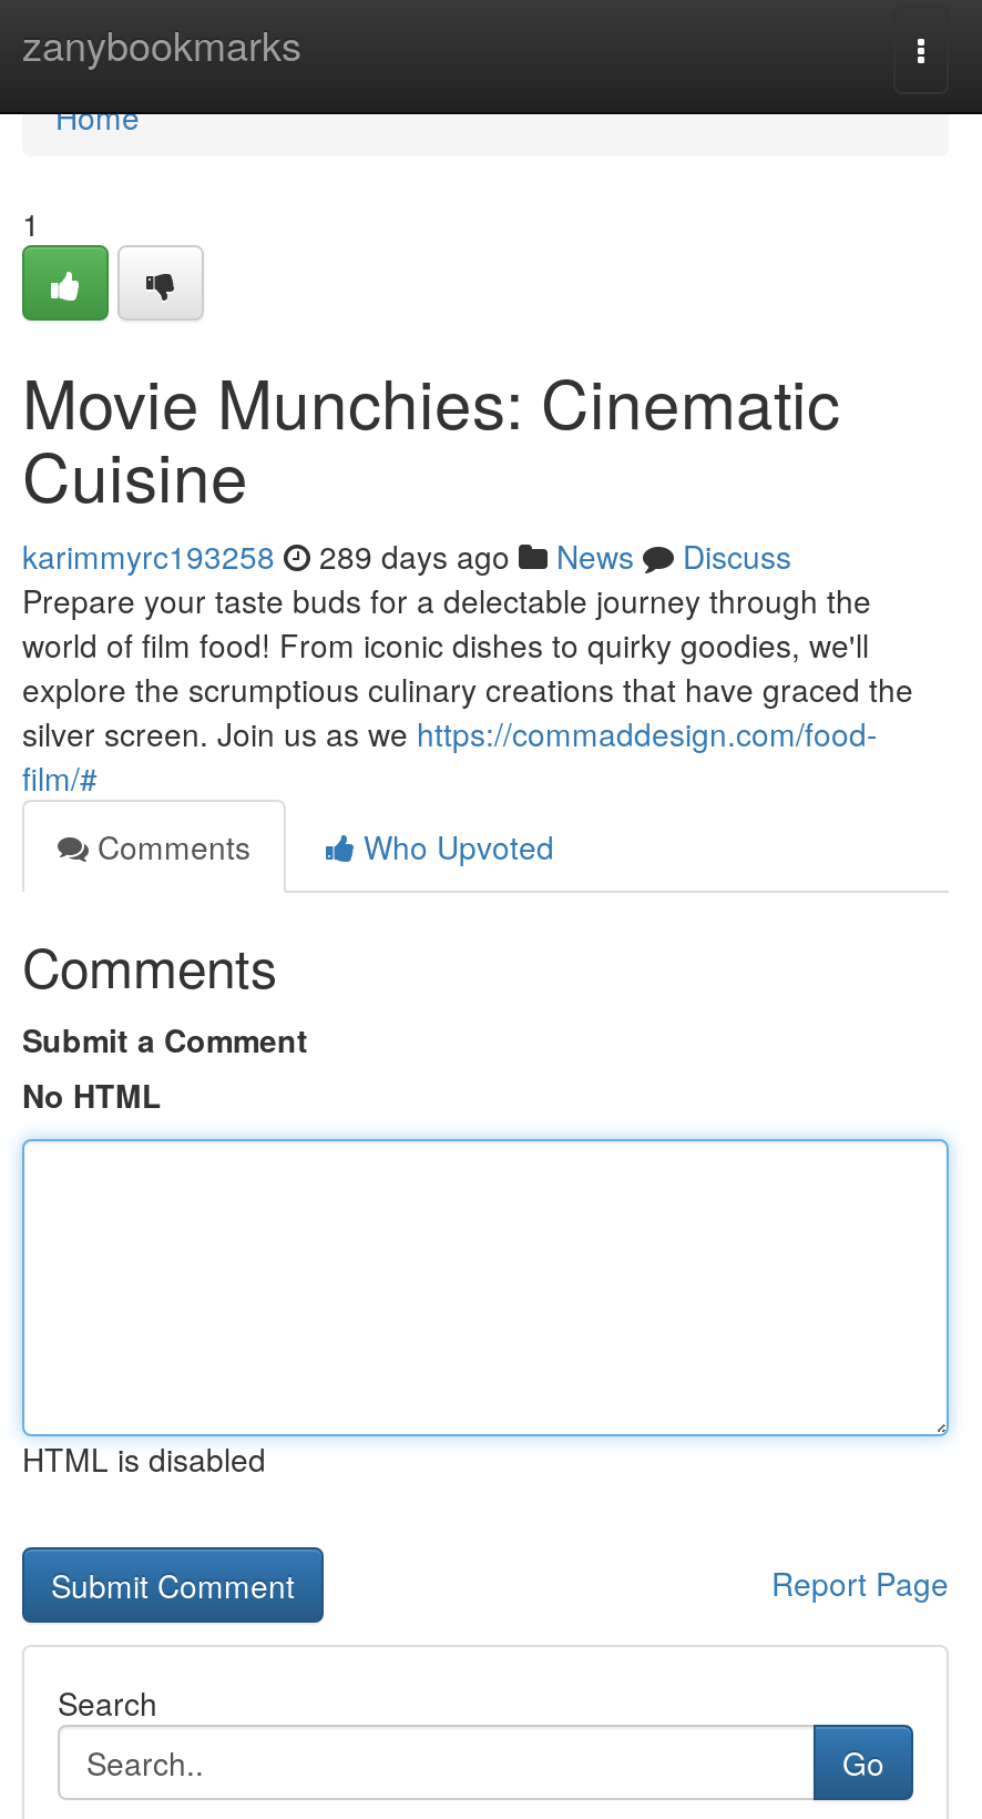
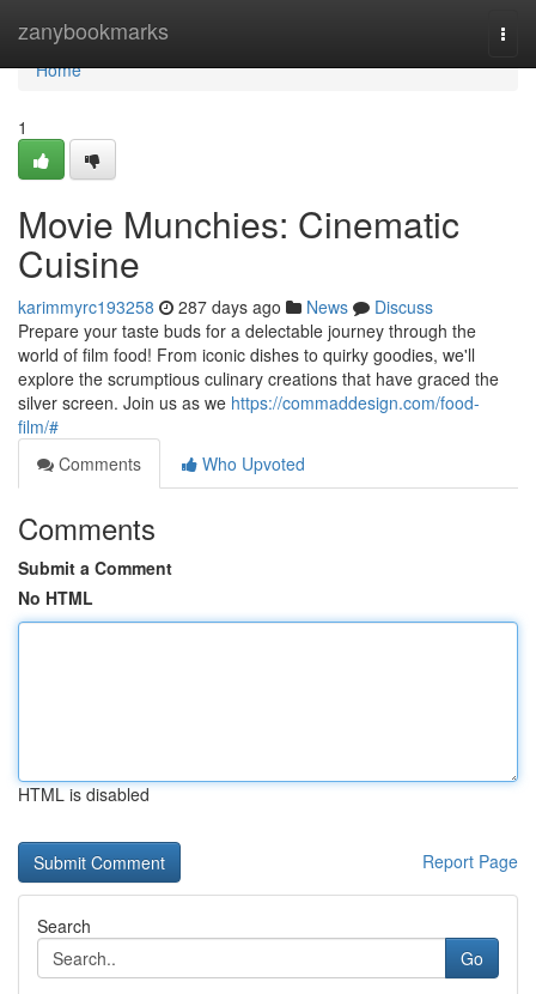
[22,533,791,578] karimmyrc193258 289 days ago News Discuss -> [18,295,433,319] karimmyrc193258 287 days ago News Discuss

